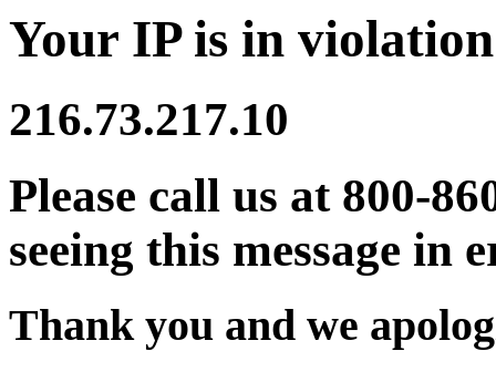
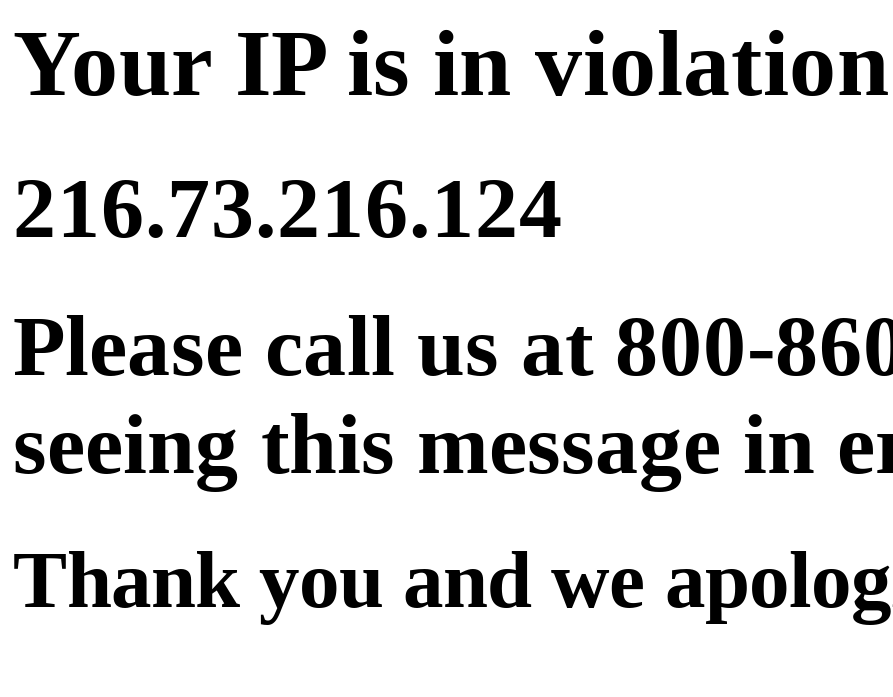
[9,93,289,145] 216.73.217.10 -> [13,162,563,256] 216.73.216.124

